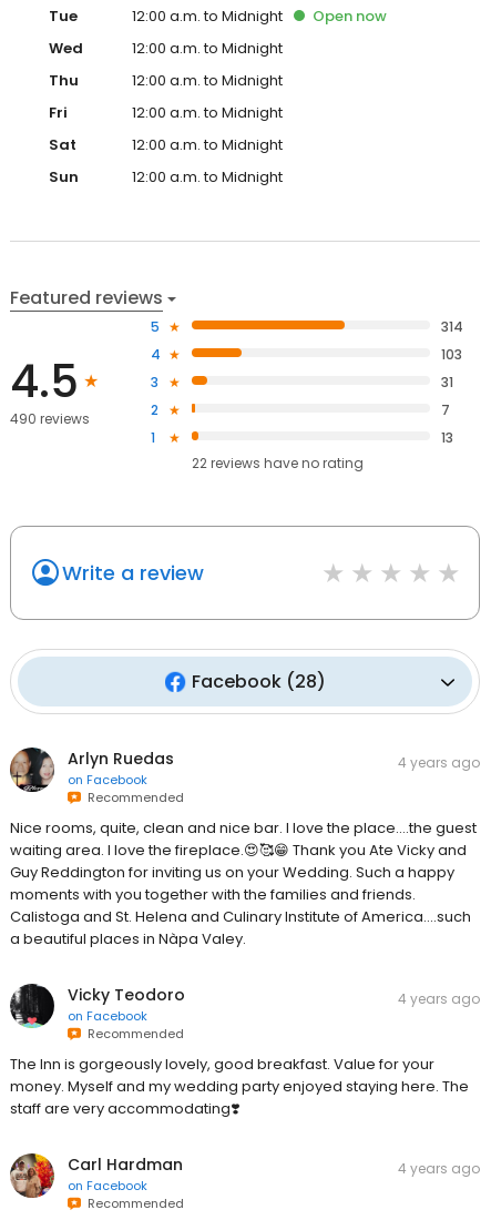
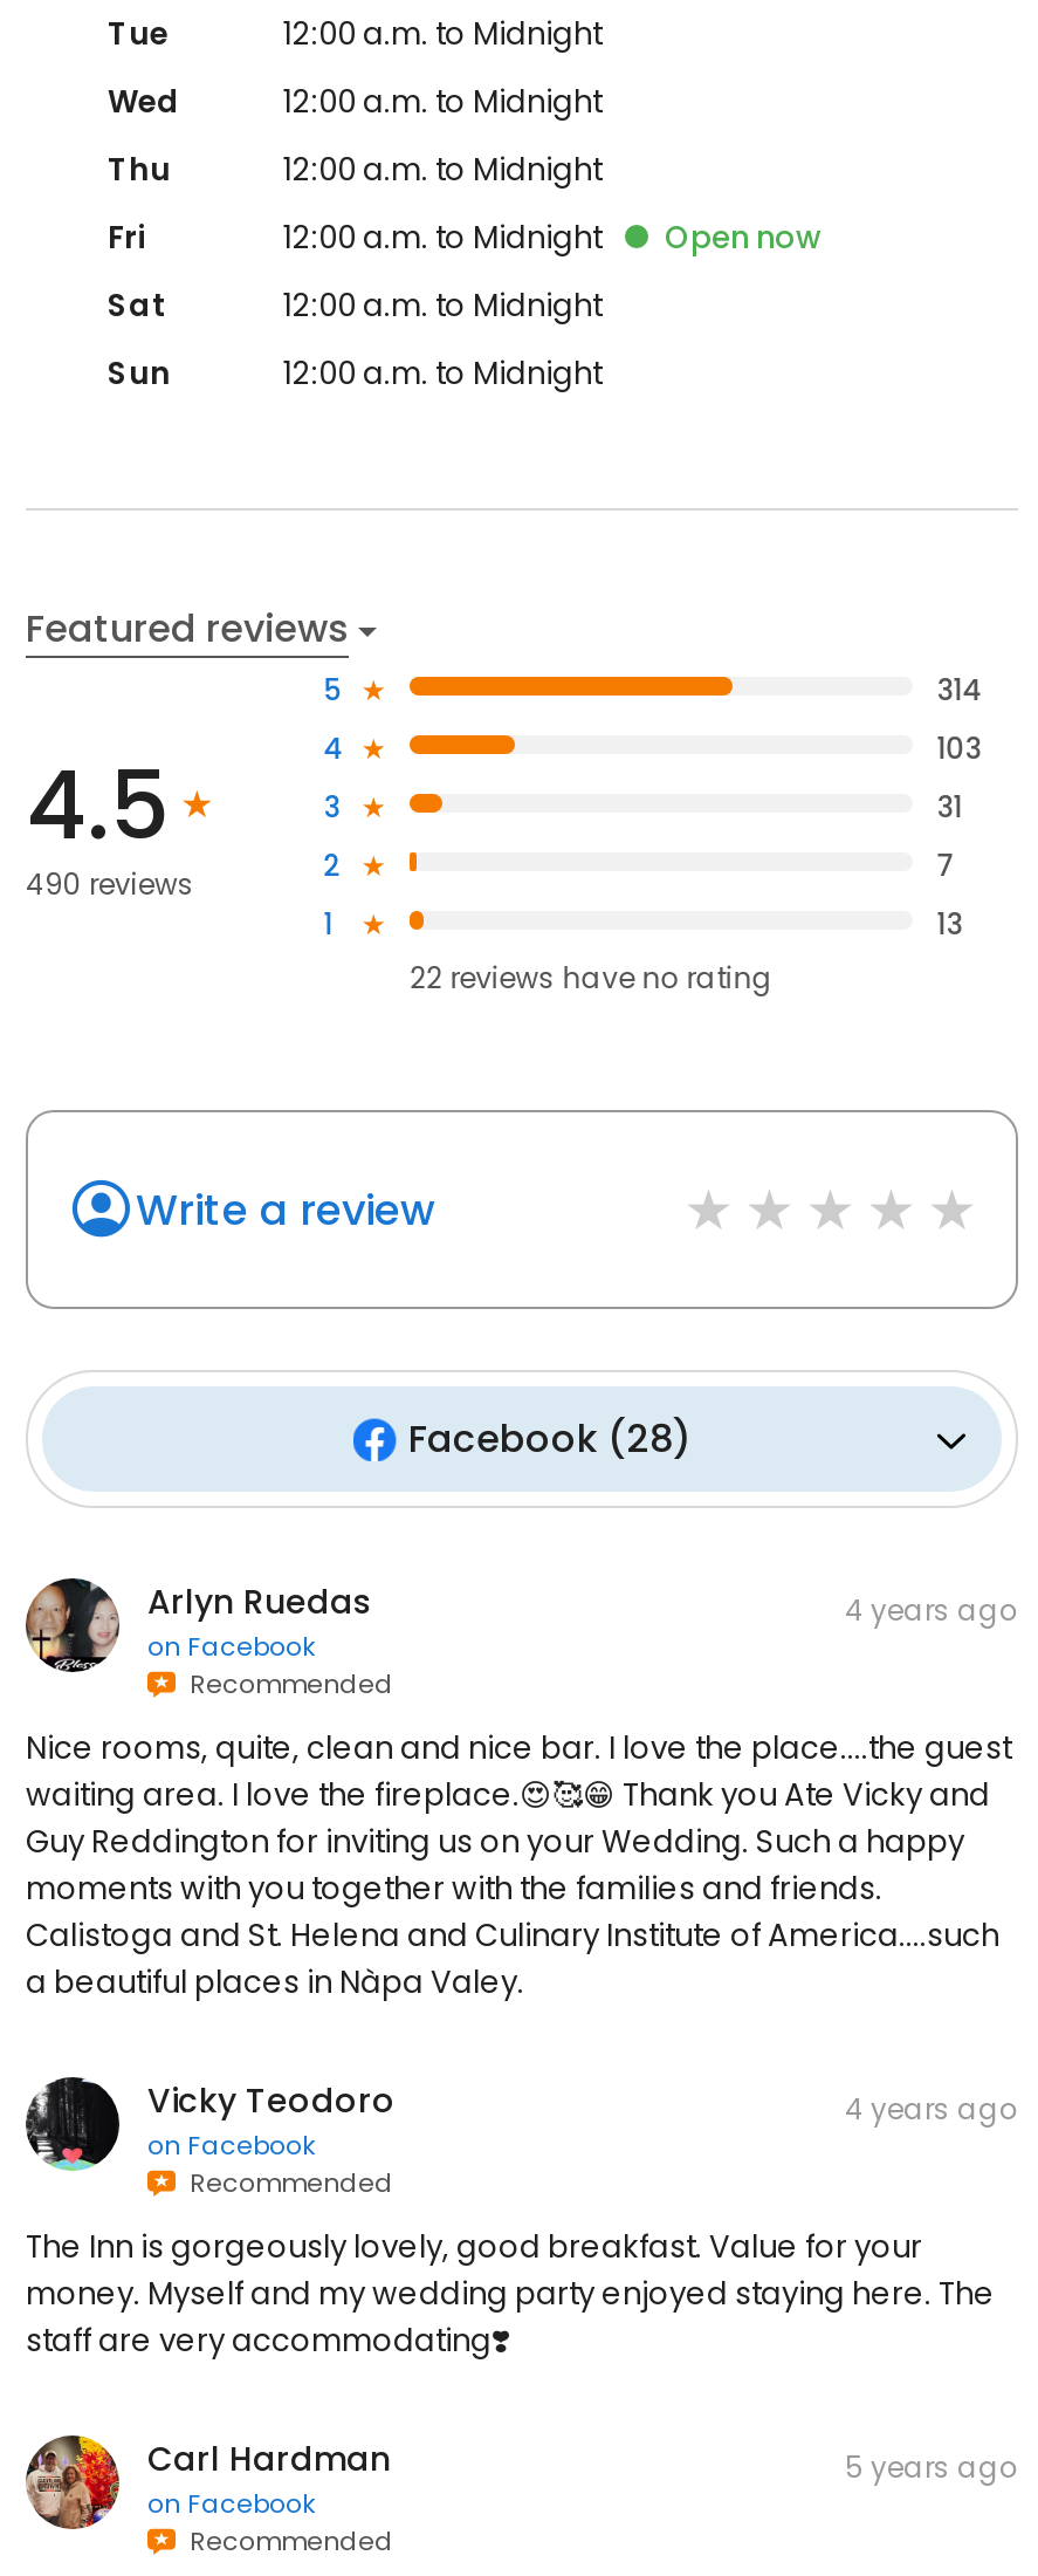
moved [313,6,387,27] -> [665,216,822,260]: Open now
[398,1159,480,1178] 4 years ago -> [845,2448,1018,2487] 5 years ago

